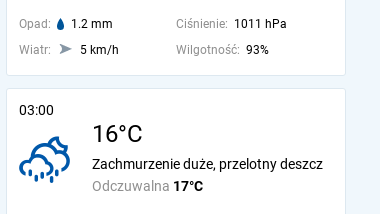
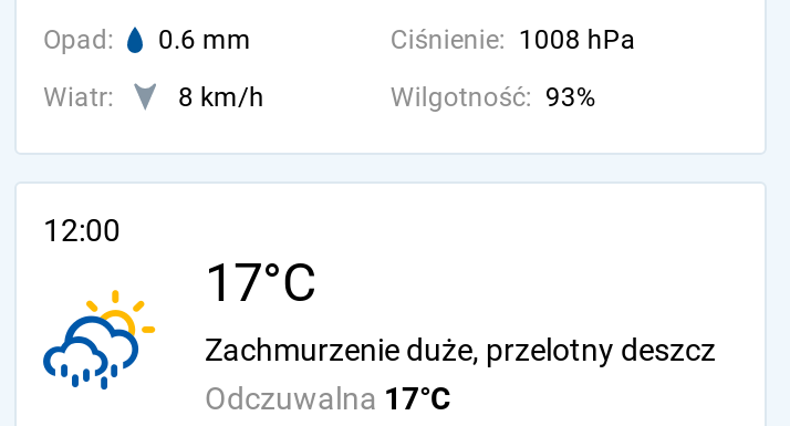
[19,17,113,31] Opad: 1.2 mm -> [43,24,251,55] Opad: 0.6 mm
[176,17,287,31] Ciśnienie: 1011 hPa -> [390,24,636,55] Ciśnienie: 1008 hPa
[80,43,119,57] 5 km/h -> [178,82,264,113] 8 km/h
[19,102,143,184] [image] | 03:00 | 16°C -> [43,212,318,392] [image] | 12:00 | 17°C

